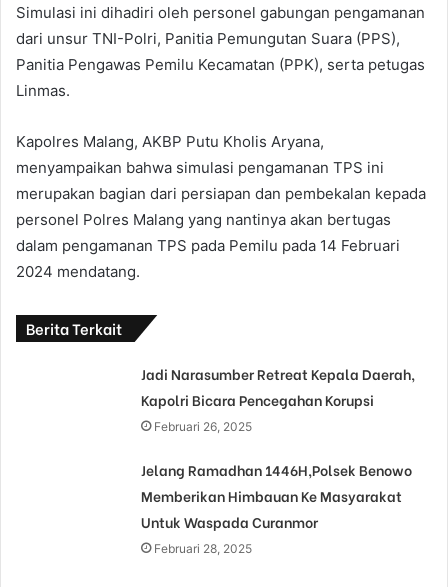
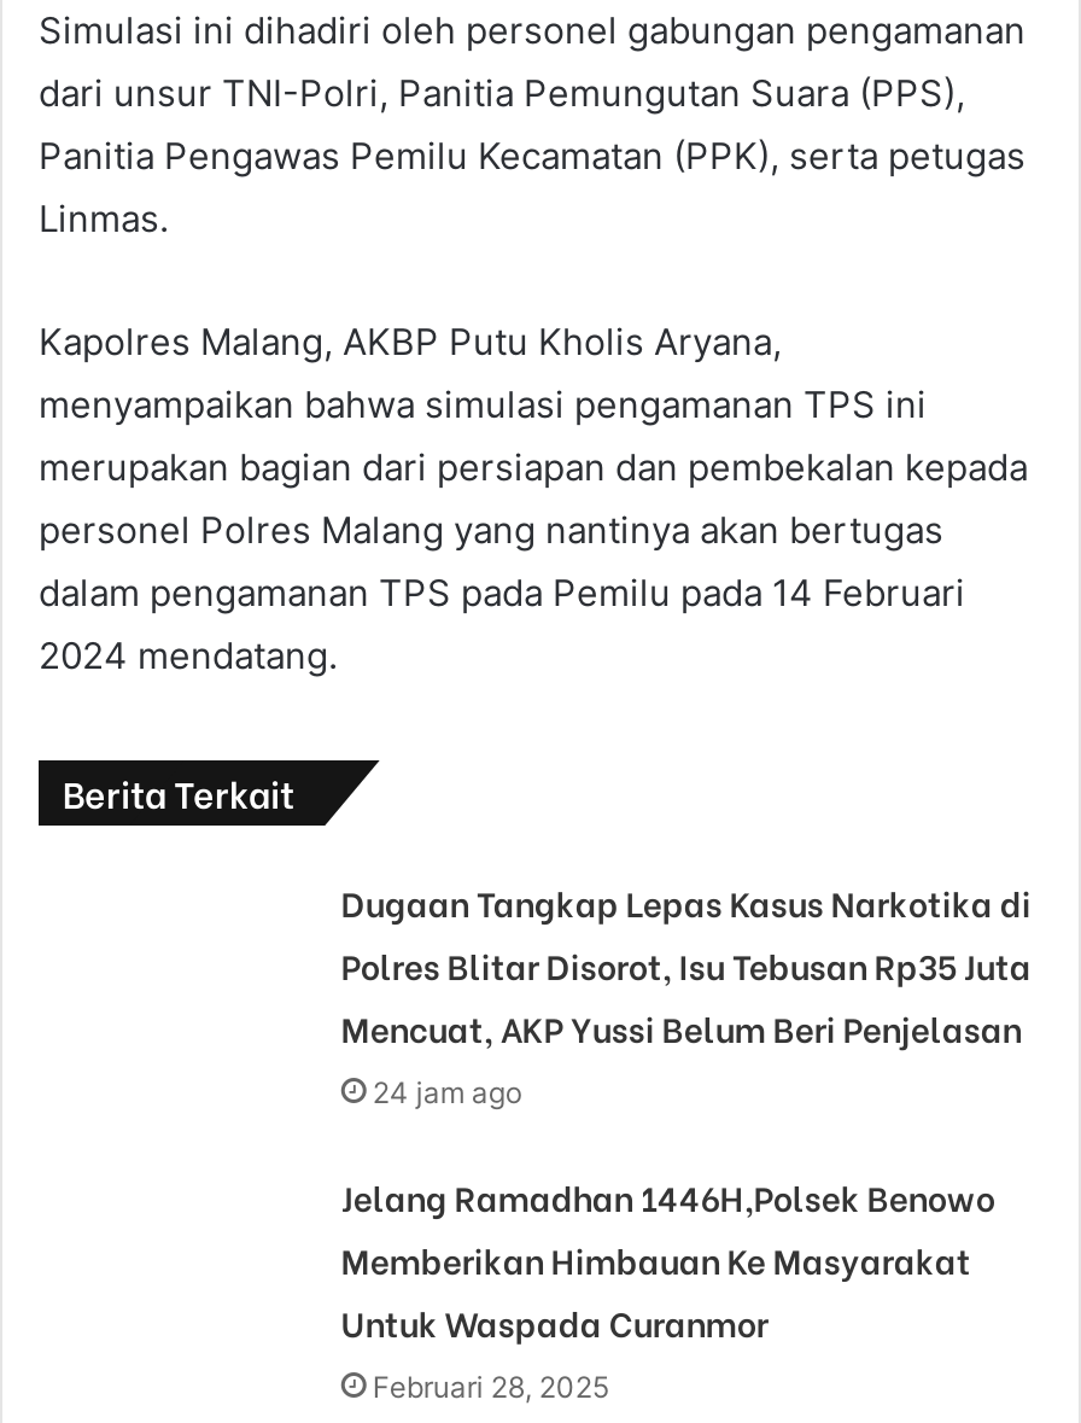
[141,363,415,434] Jadi Narasumber Retreat Kepala Daerah, | Kapolri Bicara Pencegahan Korupsi | Februari 26, 2025 -> [341,876,1031,1110] Dugaan Tangkap Lepas Kasus Narkotika di | Polres Blitar Disorot, Isu Tebusan Rp35 Juta | Mencuat, AKP Yussi Belum Beri Penjelasan | 24 jam ago

